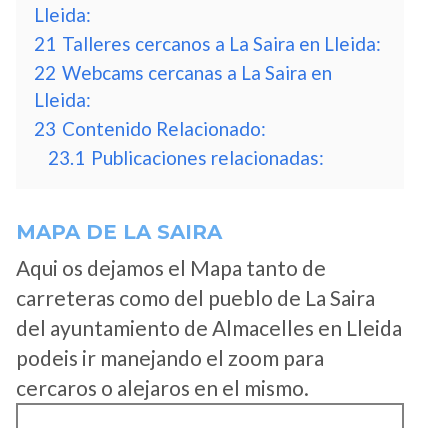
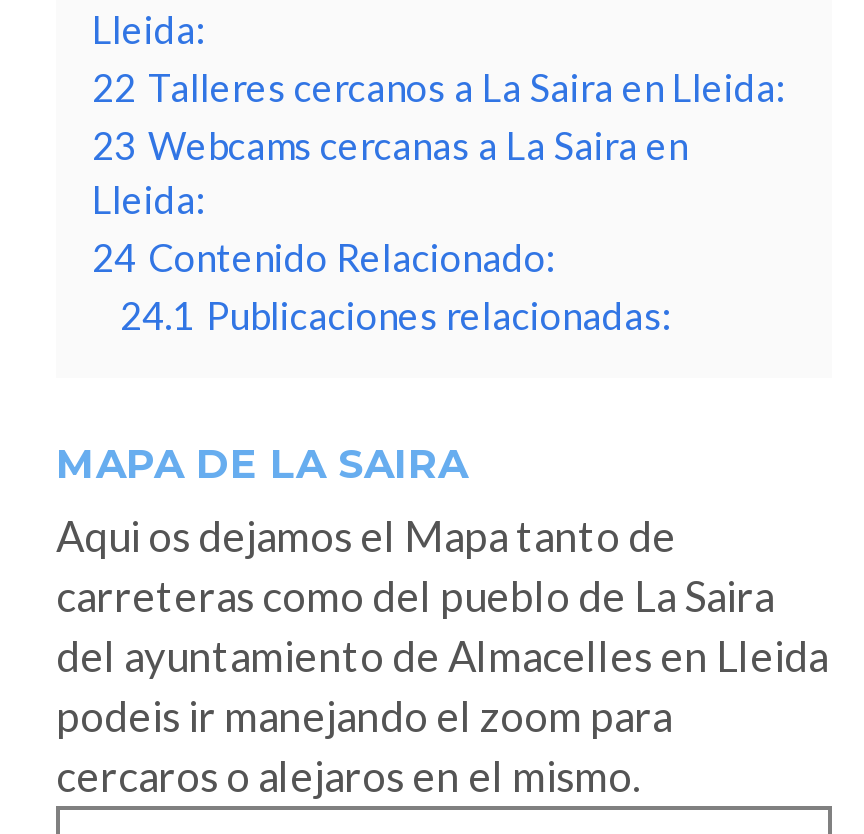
[34,32,381,55] 21 Talleres cercanos a La Saira en Lleida: -> [92,64,786,110] 22 Talleres cercanos a La Saira en Lleida:
[34,61,332,84] 22 Webcams cercanas a La Saira en -> [92,122,688,168] 23 Webcams cercanas a La Saira en
[34,117,266,140] 23 Contenido Relacionado: -> [92,234,556,280] 24 Contenido Relacionado:
[48,146,324,169] 23.1 Publicaciones relacionadas: -> [120,292,672,338] 24.1 Publicaciones relacionadas:

